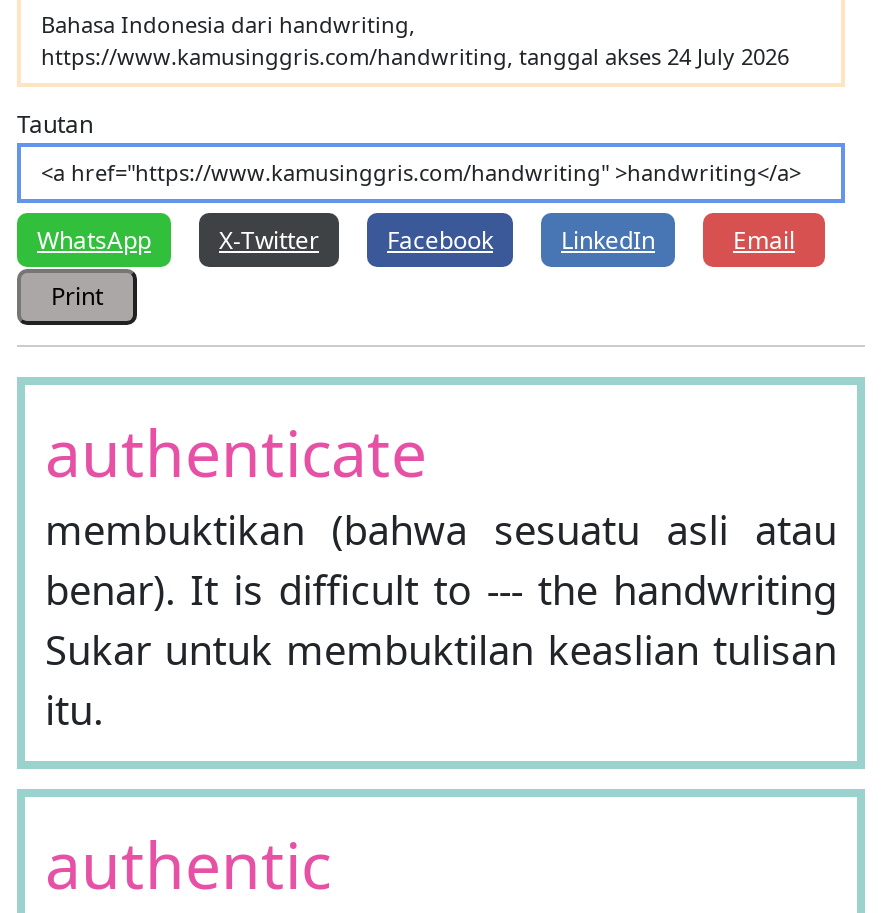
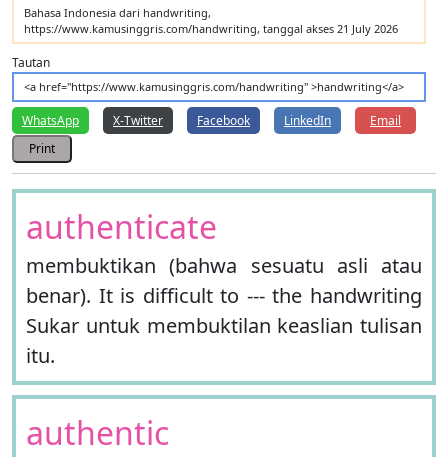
[41,41,789,71] https://www.kamusinggris.com/handwriting, tanggal akses 24 July 2026 -> [24,21,398,36] https://www.kamusinggris.com/handwriting, tanggal akses 21 July 2026

